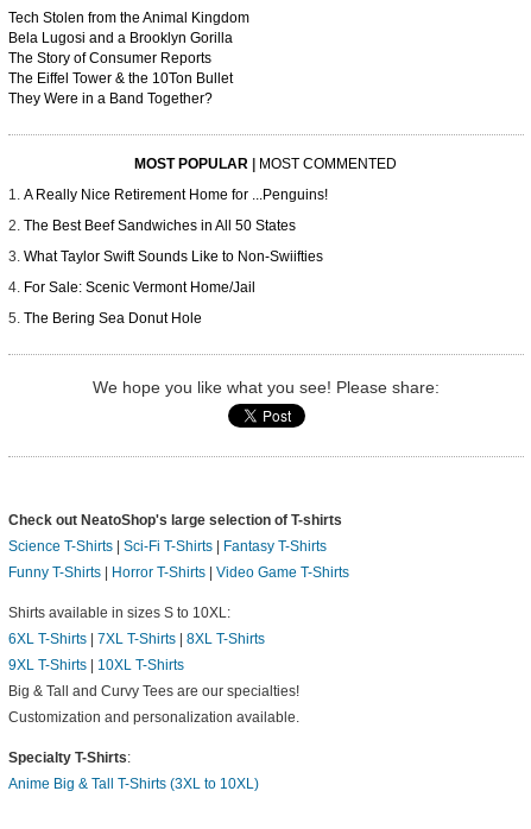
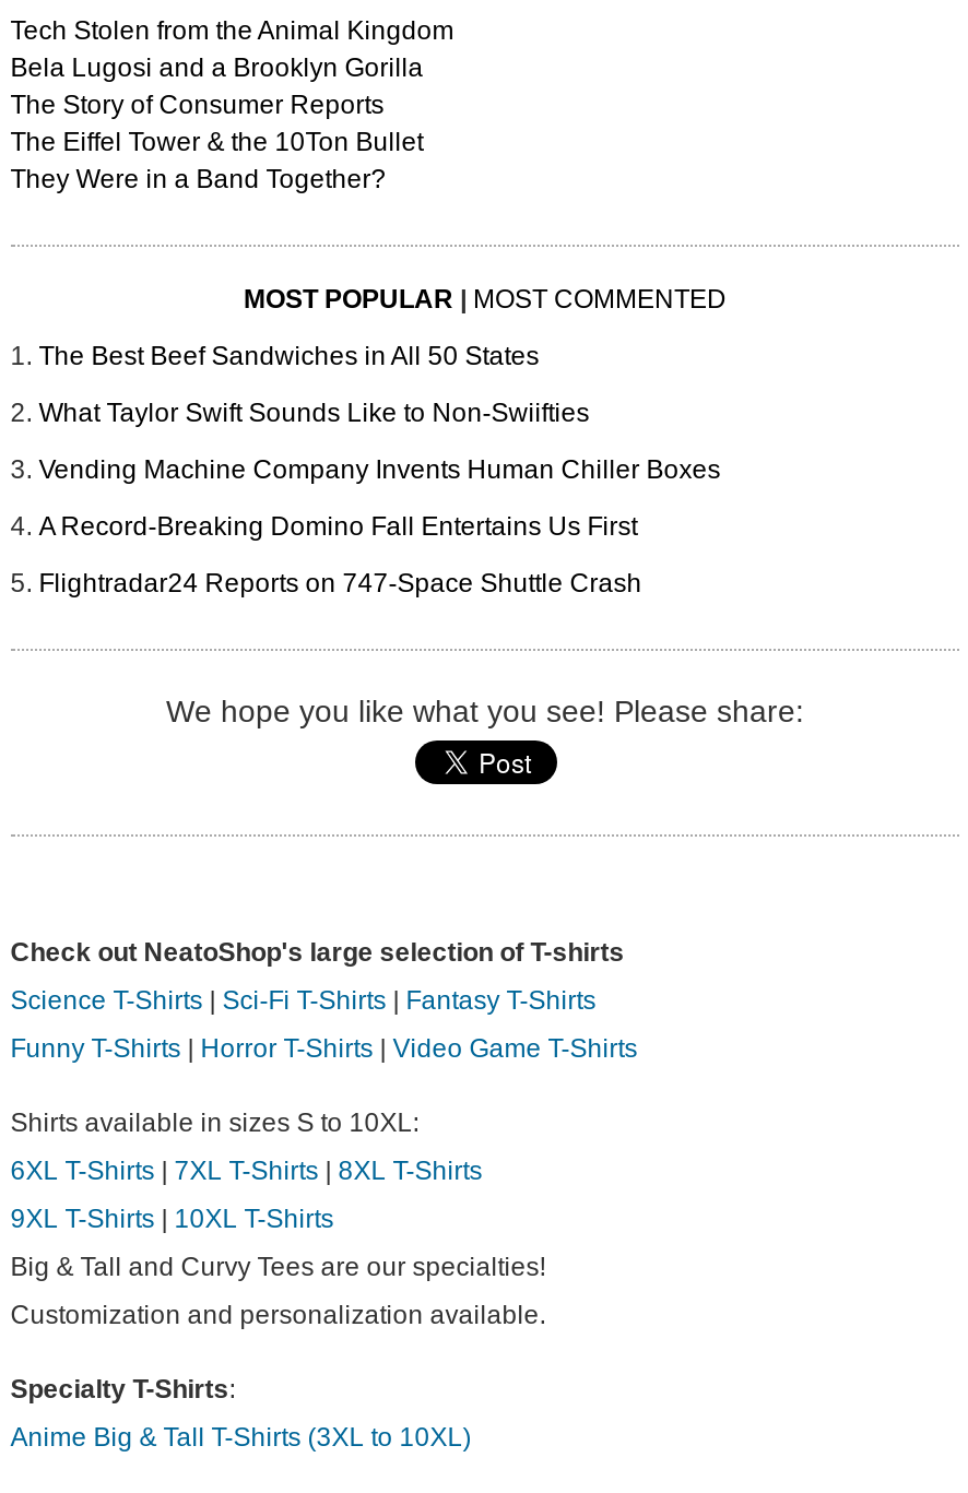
[23,187,328,204] A Really Nice Retirement Home for ...Penguins! -> none
moved [23,218,323,265] -> [39,341,589,428]: The Best Beef Sandwiches in All 50 States | What Taylor Swift Sounds Like to Non-Swiifties
[23,280,255,327] For Sale: Scenic Vermont Home/Jail | The Bering Sea Donut Hole -> [39,454,720,599] Vending Machine Company Invents Human Chiller Boxes | A Record-Breaking Domino Fall Entertains Us First | Flightradar24 Reports on 747-Space Shuttle Crash

